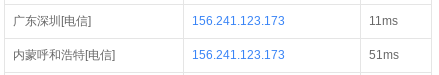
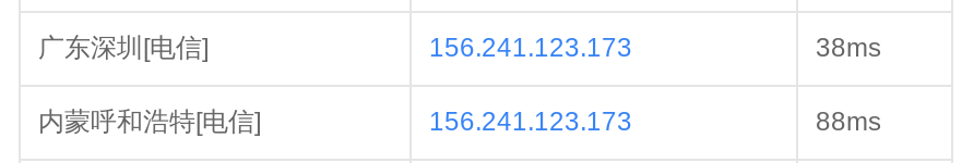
[369,14,398,28] 11ms -> [816,33,881,63] 38ms
[369,48,399,62] 51ms -> [816,107,881,137] 88ms

